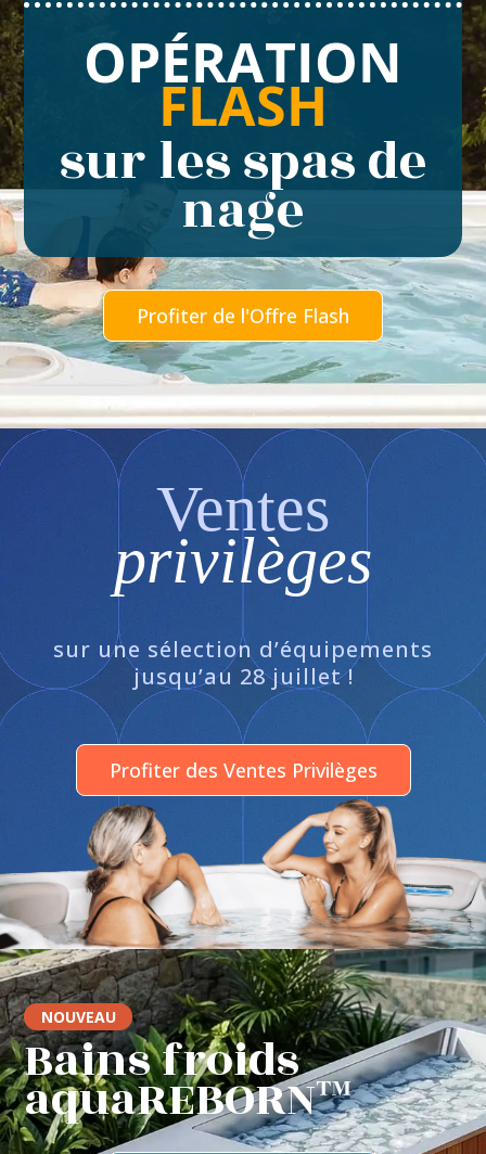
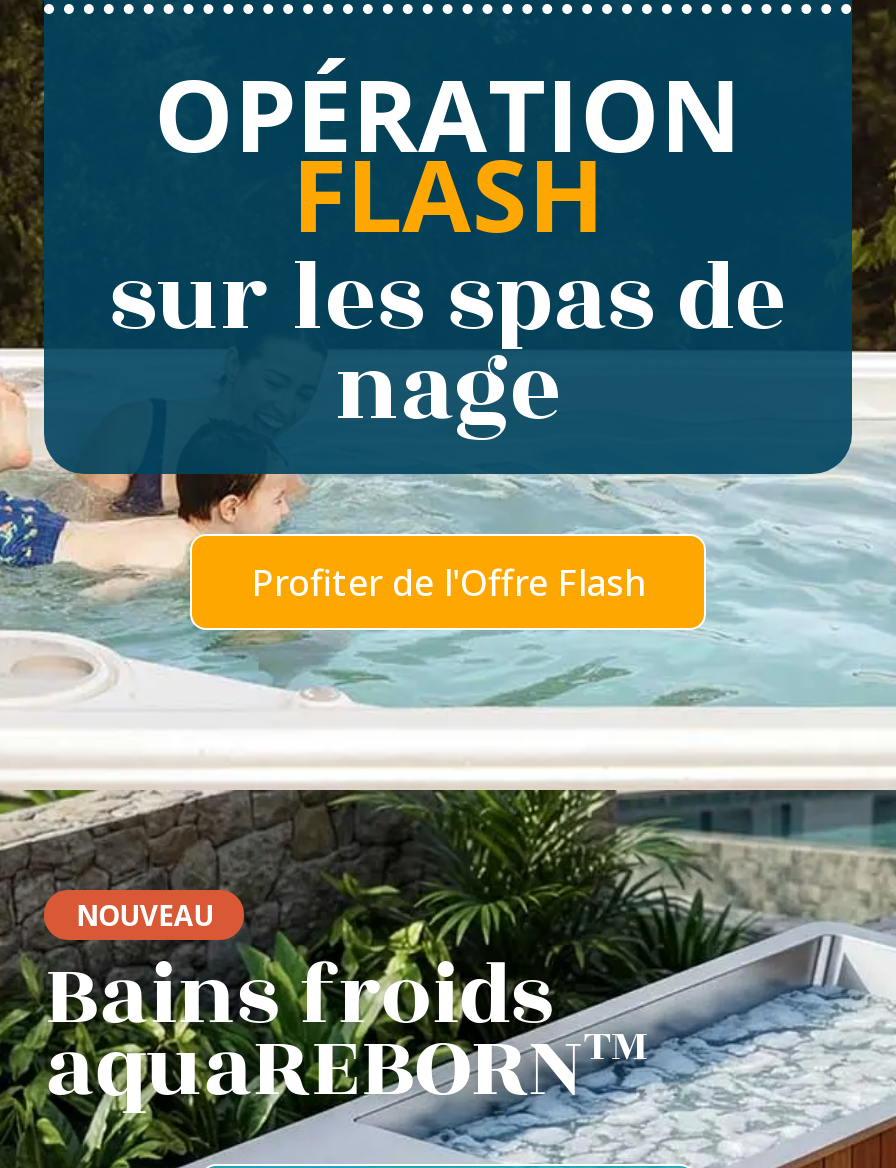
[3,427,483,949] [image] | Ventes | privilèges | sur une sélection d’équipements | jusqu’au 28 juillet ! | Profiter des Ventes Privilèges -> none

